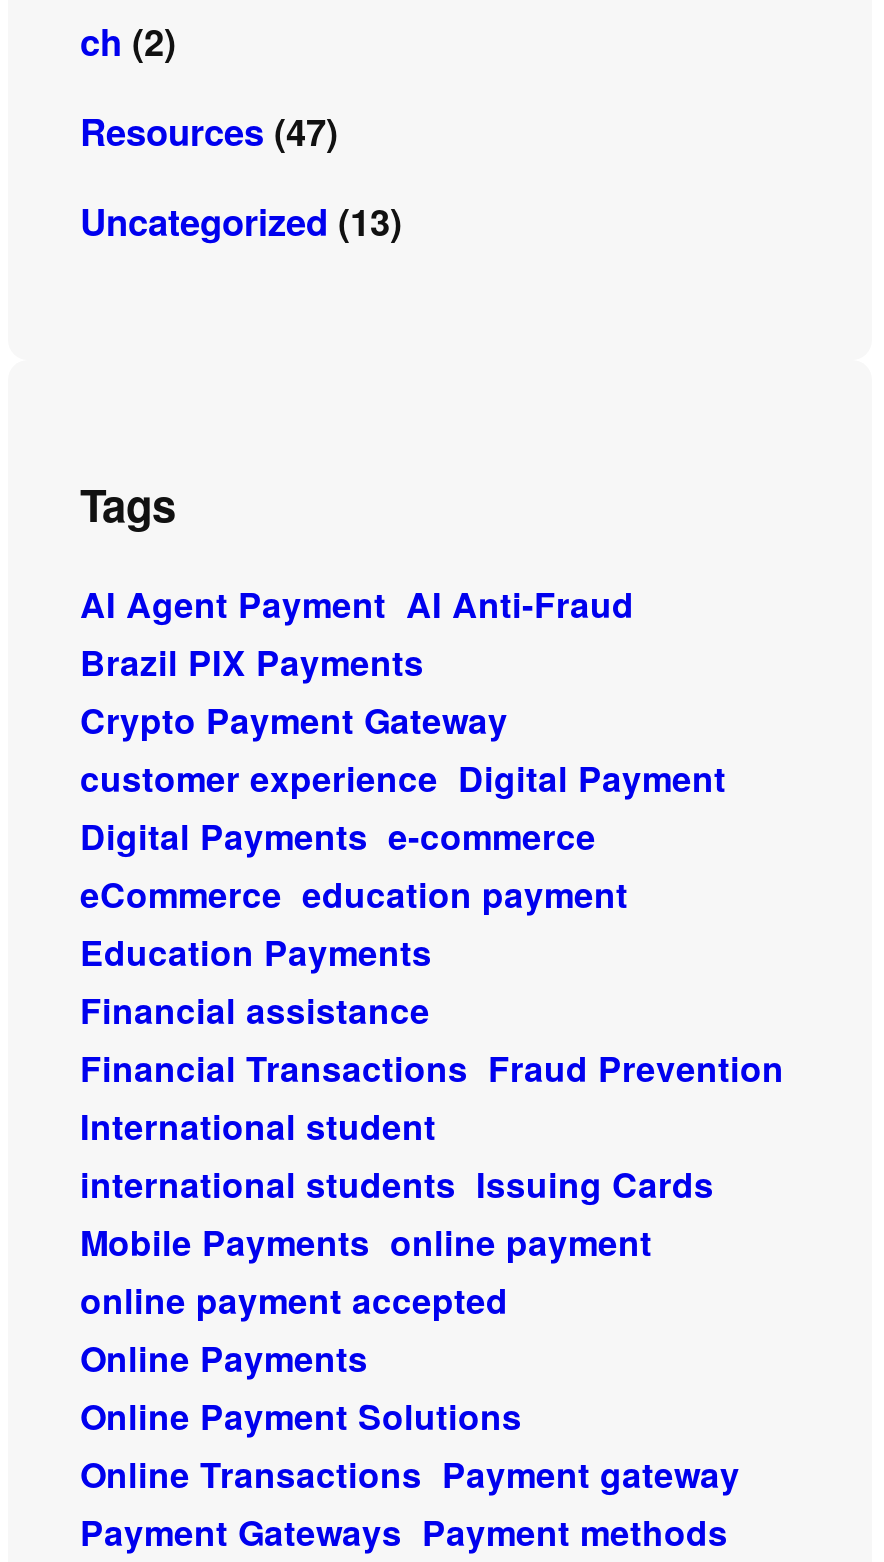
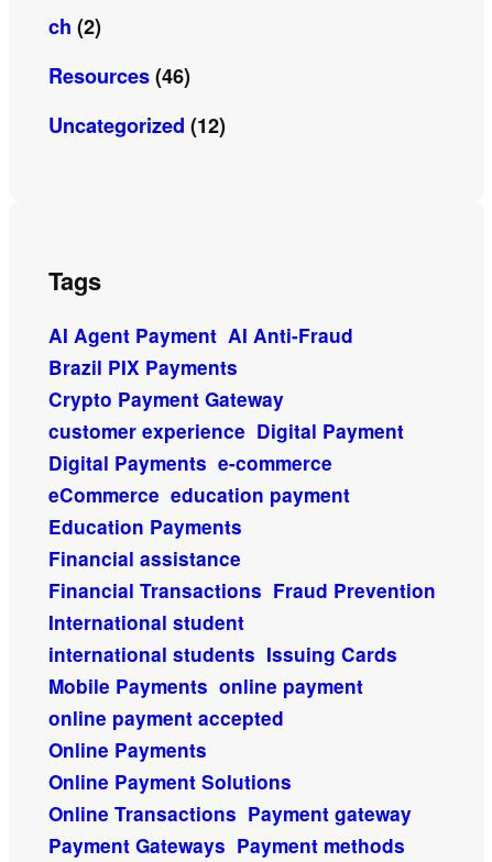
[80,105,338,157] Resources (47) -> [48,61,190,90] Resources (46)
[80,195,402,247] Uncategorized (13) -> [48,111,226,139] Uncategorized (12)

